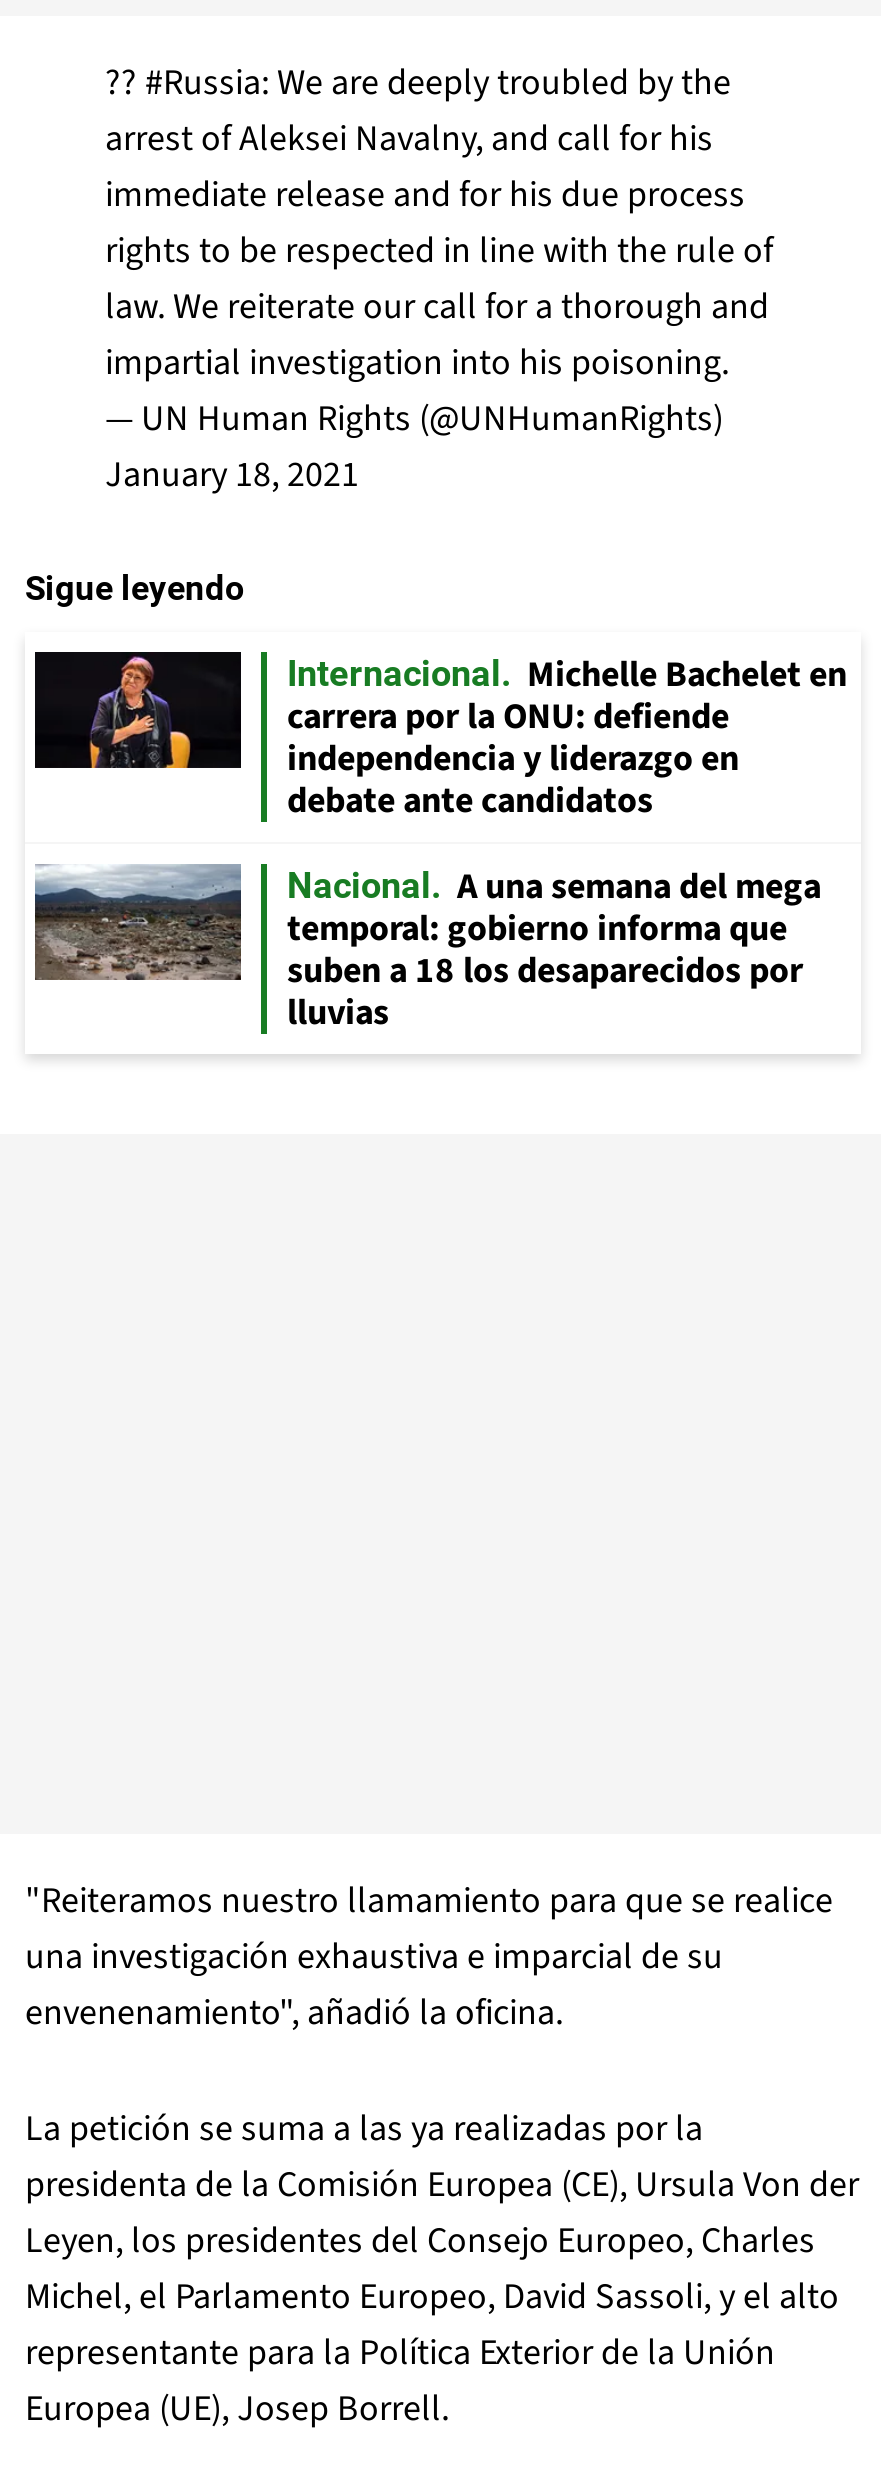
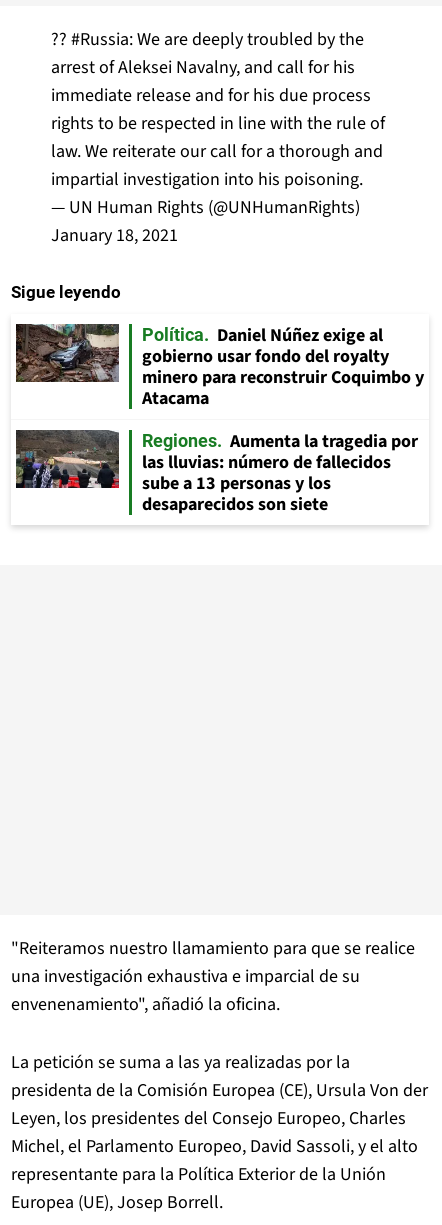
[33,650,847,826] [image] | Internacional | Michelle Bachelet en | carrera por la ONU: defiende | independencia y liderazgo en | debate ante candidatos -> [15,323,424,411] [image] | Política | Daniel Núñez exige al | gobierno usar fondo del royalty | minero para reconstruir Coquimbo y | Atacama
[33,862,821,1038] [image] | Nacional | A una semana del mega | temporal: gobierno informa que | suben a 18 los desaparecidos por | lluvias -> [15,429,418,517] [image] | Regiones | Aumenta la tragedia por | las lluvias: número de fallecidos | sube a 13 personas y los | desaparecidos son siete

